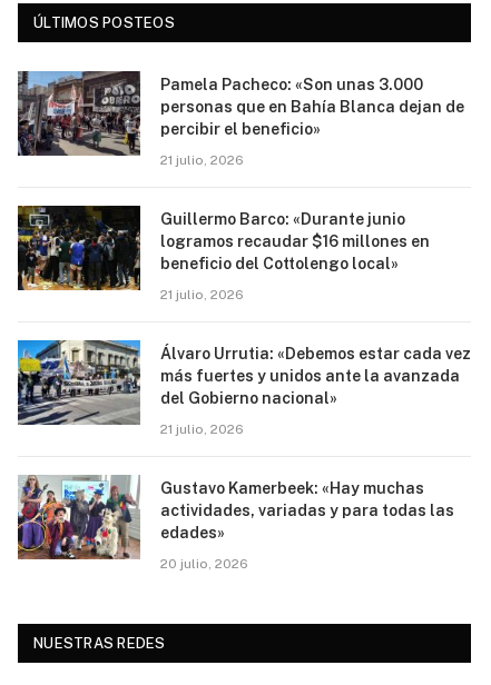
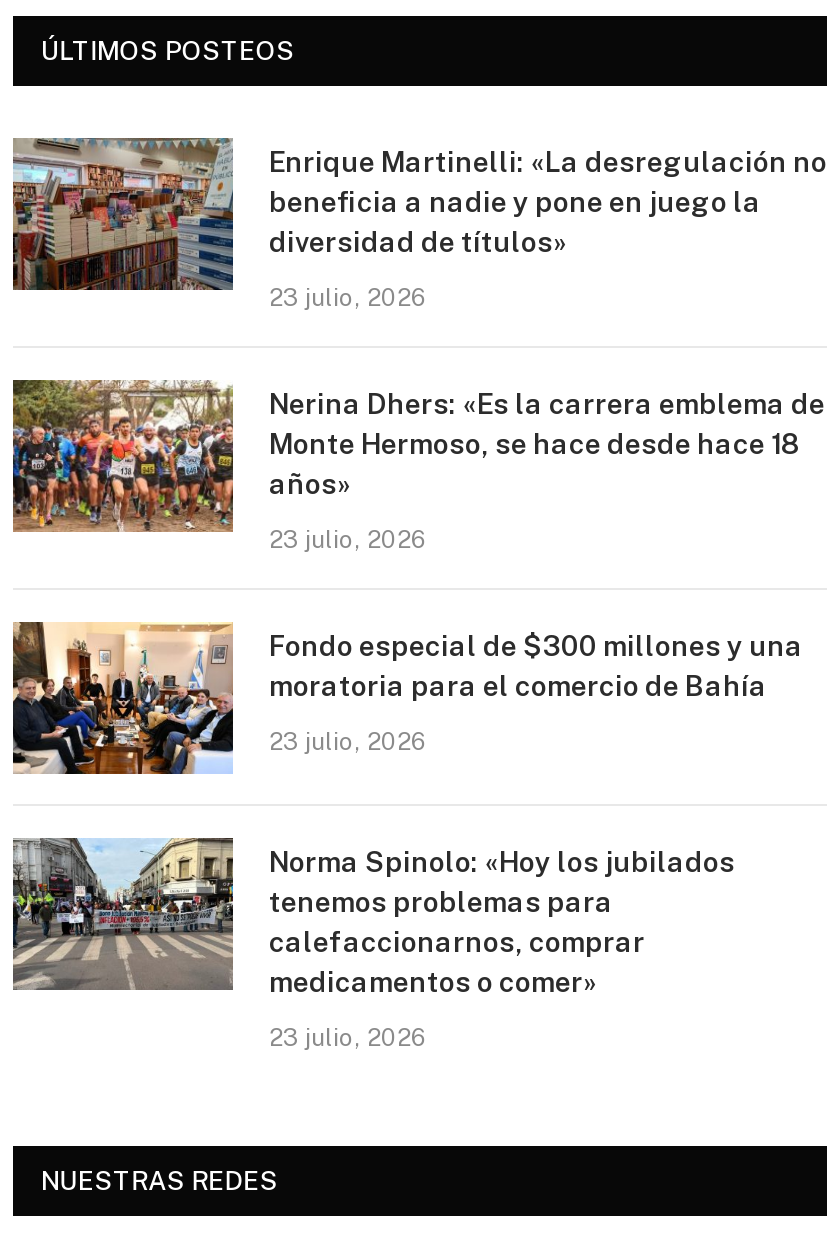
[18,70,464,156] [image] | Pamela Pacheco: «Son unas 3.000 | personas que en Bahía Blanca dejan de | percibir el beneficio» -> [13,136,827,292] [image] | Enrique Martinelli: «La desregulación no | beneficia a nadie y pone en juego la | diversidad de títulos»
[160,152,244,168] 21 julio, 2026 -> [269,284,427,312] 23 julio, 2026
[17,205,430,291] [image] | Guillermo Barco: «Durante junio | logramos recaudar $16 millones en | beneficio del Cottolengo local» -> [11,378,825,534] [image] | Nerina Dhers: «Es la carrera emblema de | Monte Hermoso, se hace desde hace 18 | años»
[160,287,244,302] 21 julio, 2026 -> [269,526,427,554] 23 julio, 2026
[17,339,471,426] [image] | Álvaro Urrutia: «Debemos estar cada vez | más fuertes y unidos ante la avanzada | del Gobierno nacional» -> [11,620,803,776] [image] | Fondo especial de $300 millones y una | moratoria para el comercio de Bahía
[160,421,244,437] 21 julio, 2026 -> [269,728,427,756] 23 julio, 2026
[17,460,454,560] [image] | Gustavo Kamerbeek: «Hay muchas | actividades, variadas y para todas las | edades» -> [11,836,735,1016] [image] | Norma Spinolo: «Hoy los jubilados | tenemos problemas para | calefaccionarnos, comprar | medicamentos o comer»
[160,556,248,571] 20 julio, 2026 -> [269,1024,427,1052] 23 julio, 2026

